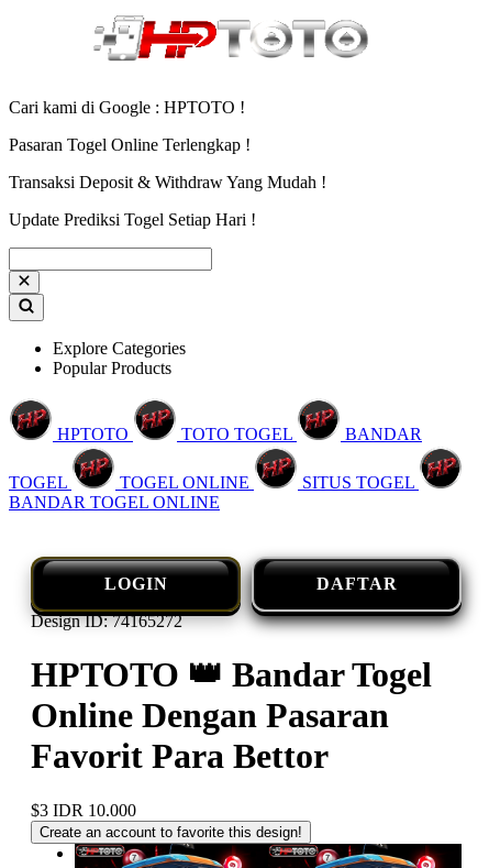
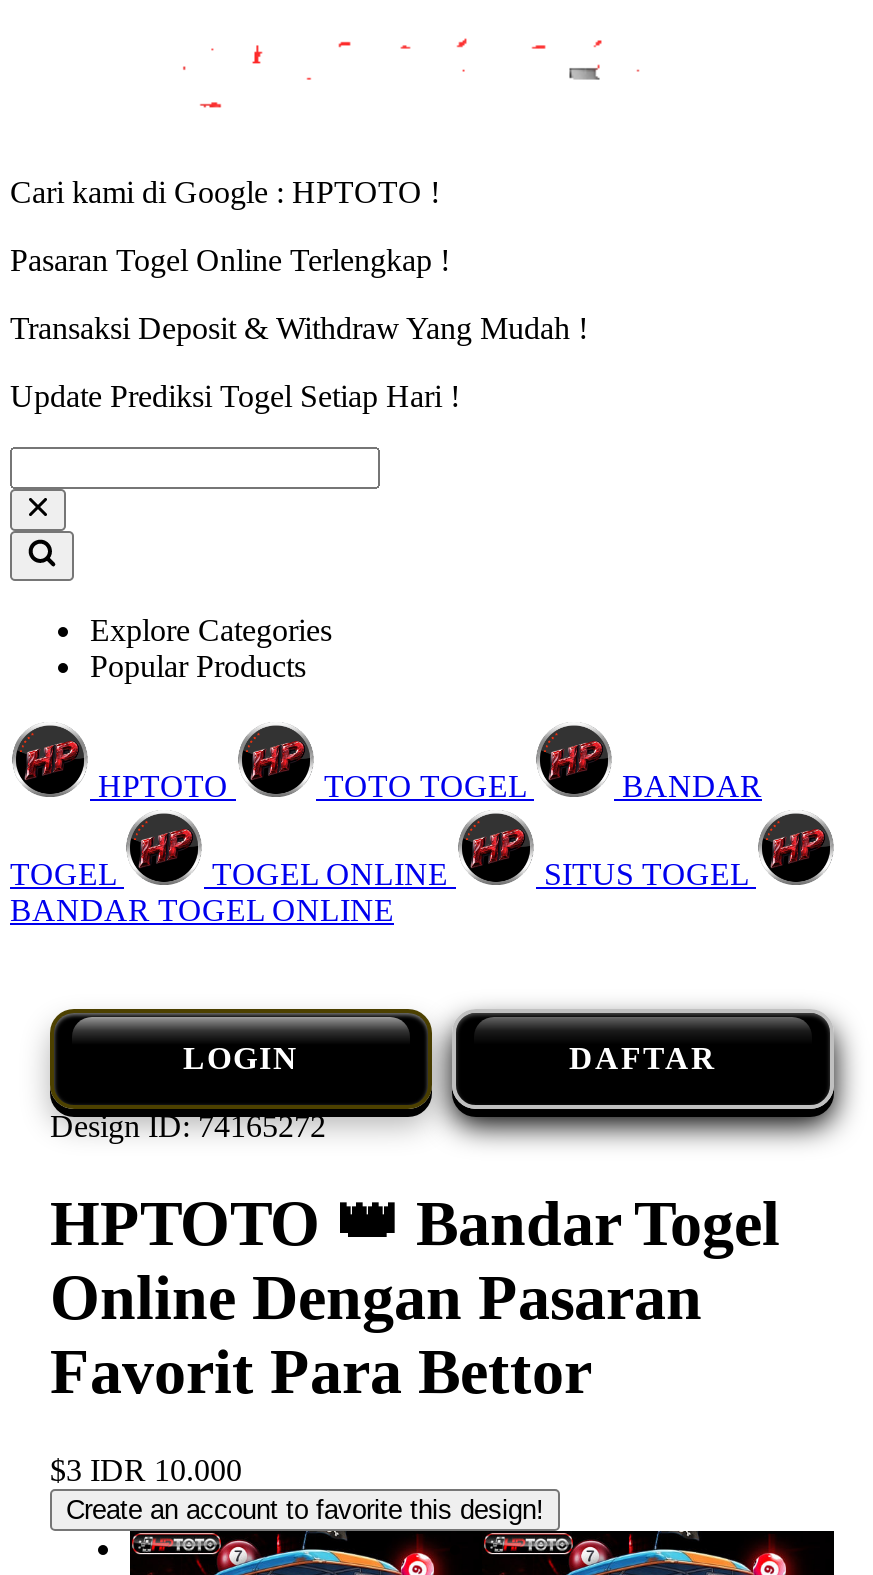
[93,15,369,62] [image] -> none

